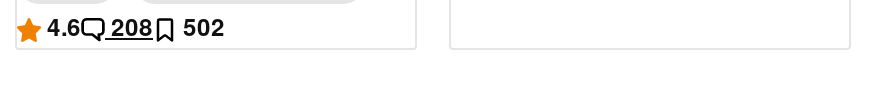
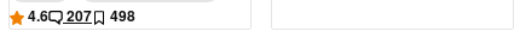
[111,9,153,45] 208 -> [67,5,92,27] 207
[183,9,225,45] 502 -> [110,5,135,27] 498

